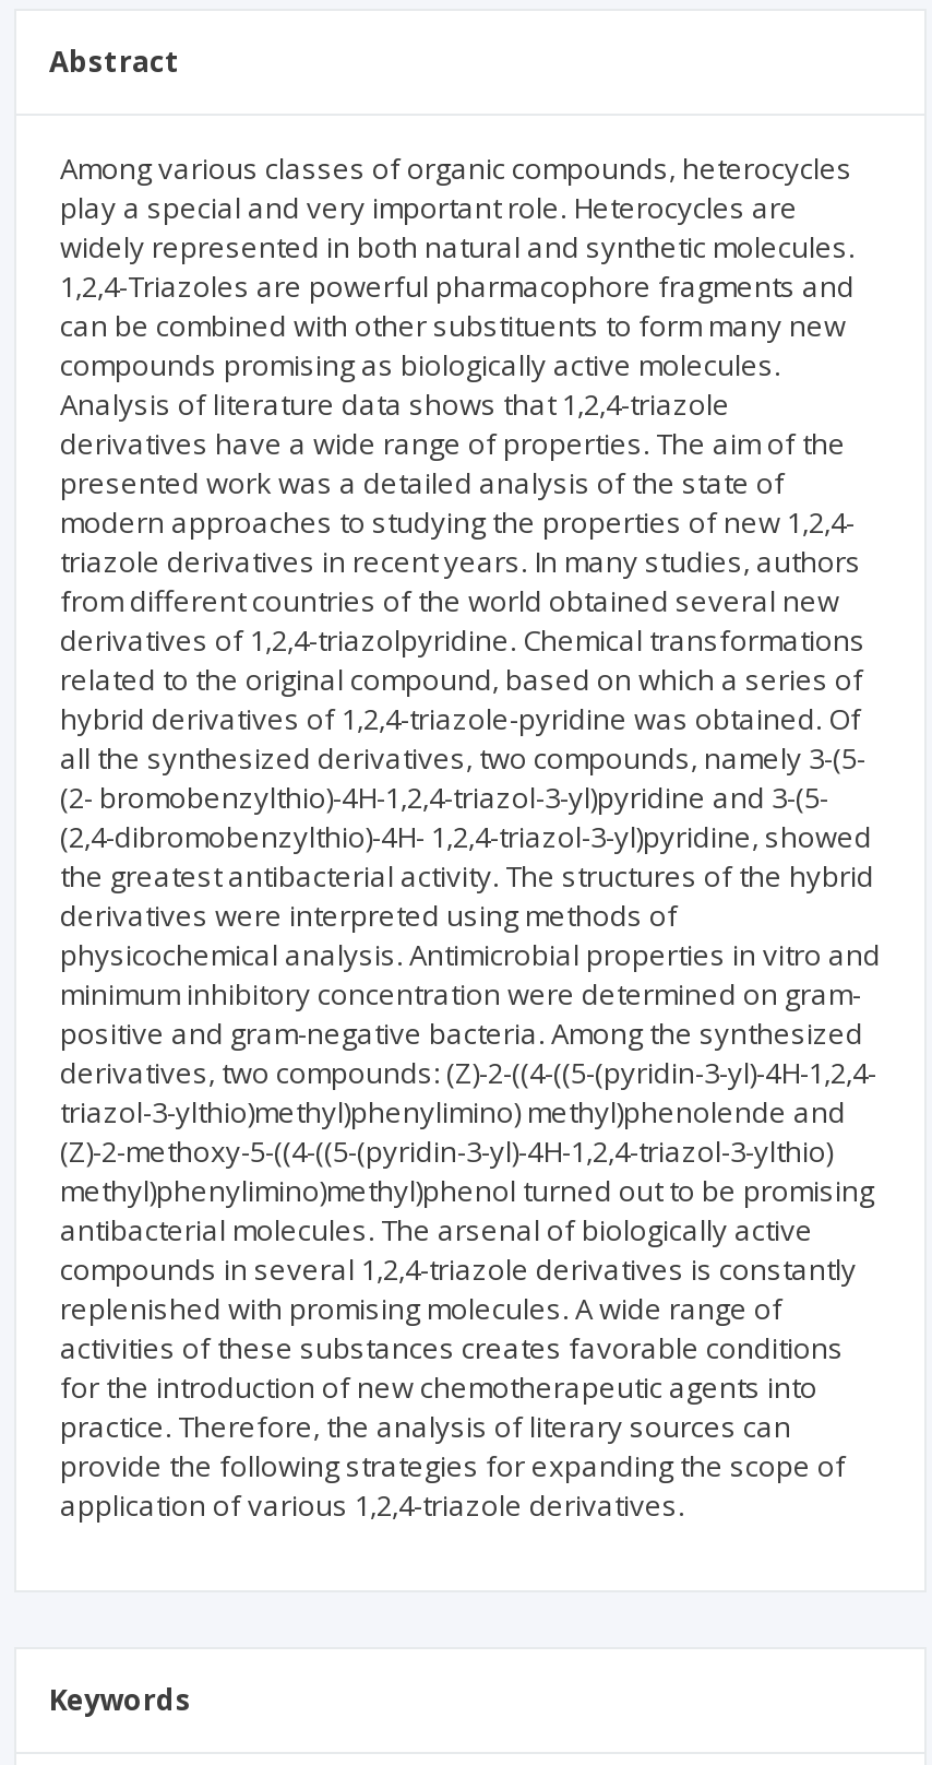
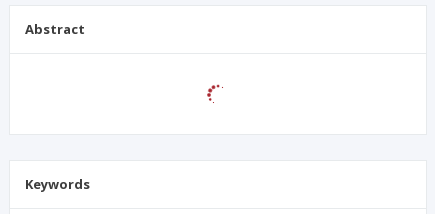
[60,149,881,1525] Among various classes of organic compounds, heterocycles | play a special and very important role. Heterocycles are | widely represented in both natural and synthetic molecules. | 1,2,4-Triazoles are powerful pharmacophore fragments and | can be combined with other substituents to form many new | compounds promising as biologically active molecules. | Analysis of literature data shows that 1,2,4-triazole | derivatives have a wide range of properties. The aim of the | presented work was a detailed analysis of the state of | modern approaches to studying the properties of new 1,2,4- | triazole derivatives in recent years. In many studies, authors | from different countries of the world obtained several new | derivatives of 1,2,4-triazolpyridine. Chemical transformations | related to the original compound, based on which a series of | hybrid derivatives of 1,2,4-triazole-pyridine was obtained. Of | all the synthesized derivatives, two compounds, namely 3-(5- | (2- bromobenzylthio)-4H-1,2,4-triazol-3-yl)pyridine and 3-(5- | (2,4-dibromobenzylthio)-4H- 1,2,4-triazol-3-yl)pyridine, showed | the greatest antibacterial activity. The structures of the hybrid | derivatives were interpreted using methods of | physicochemical analysis. Antimicrobial properties in vitro and | minimum inhibitory concentration were determined on gram- | positive and gram-negative bacteria. Among the synthesized | derivatives, two compounds: (Z)-2-((4-((5-(pyridin-3-yl)-4H-1,2,4- | triazol-3-ylthio)methyl)phenylimino) methyl)phenolende and | (Z)-2-methoxy-5-((4-((5-(pyridin-3-yl)-4H-1,2,4-triazol-3-ylthio) | methyl)phenylimino)methyl)phenol turned out to be promising | antibacterial molecules. The arsenal of biologically active | compounds in several 1,2,4-triazole derivatives is constantly | replenished with promising molecules. A wide range of | activities of these substances creates favorable conditions | for the introduction of new chemotherapeutic agents into | practice. Therefore, the analysis of literary sources can | provide the following strategies for expanding the scope of | application of various 1,2,4-triazole derivatives. -> none

